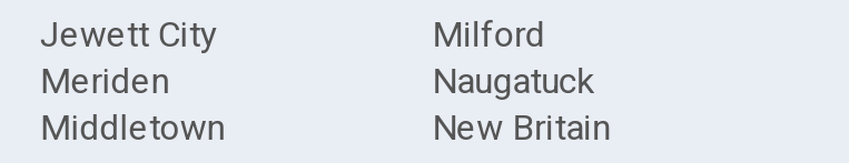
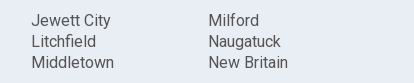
[40,59,169,102] Meriden -> [31,32,96,51] Litchfield

